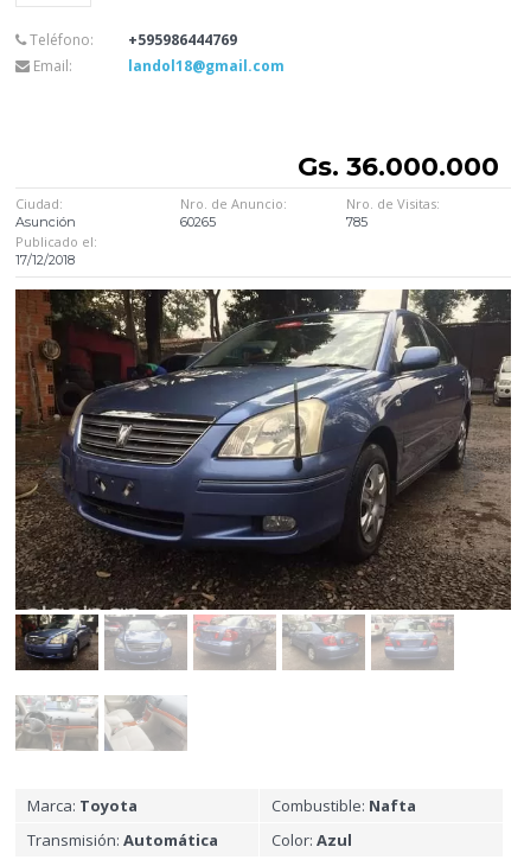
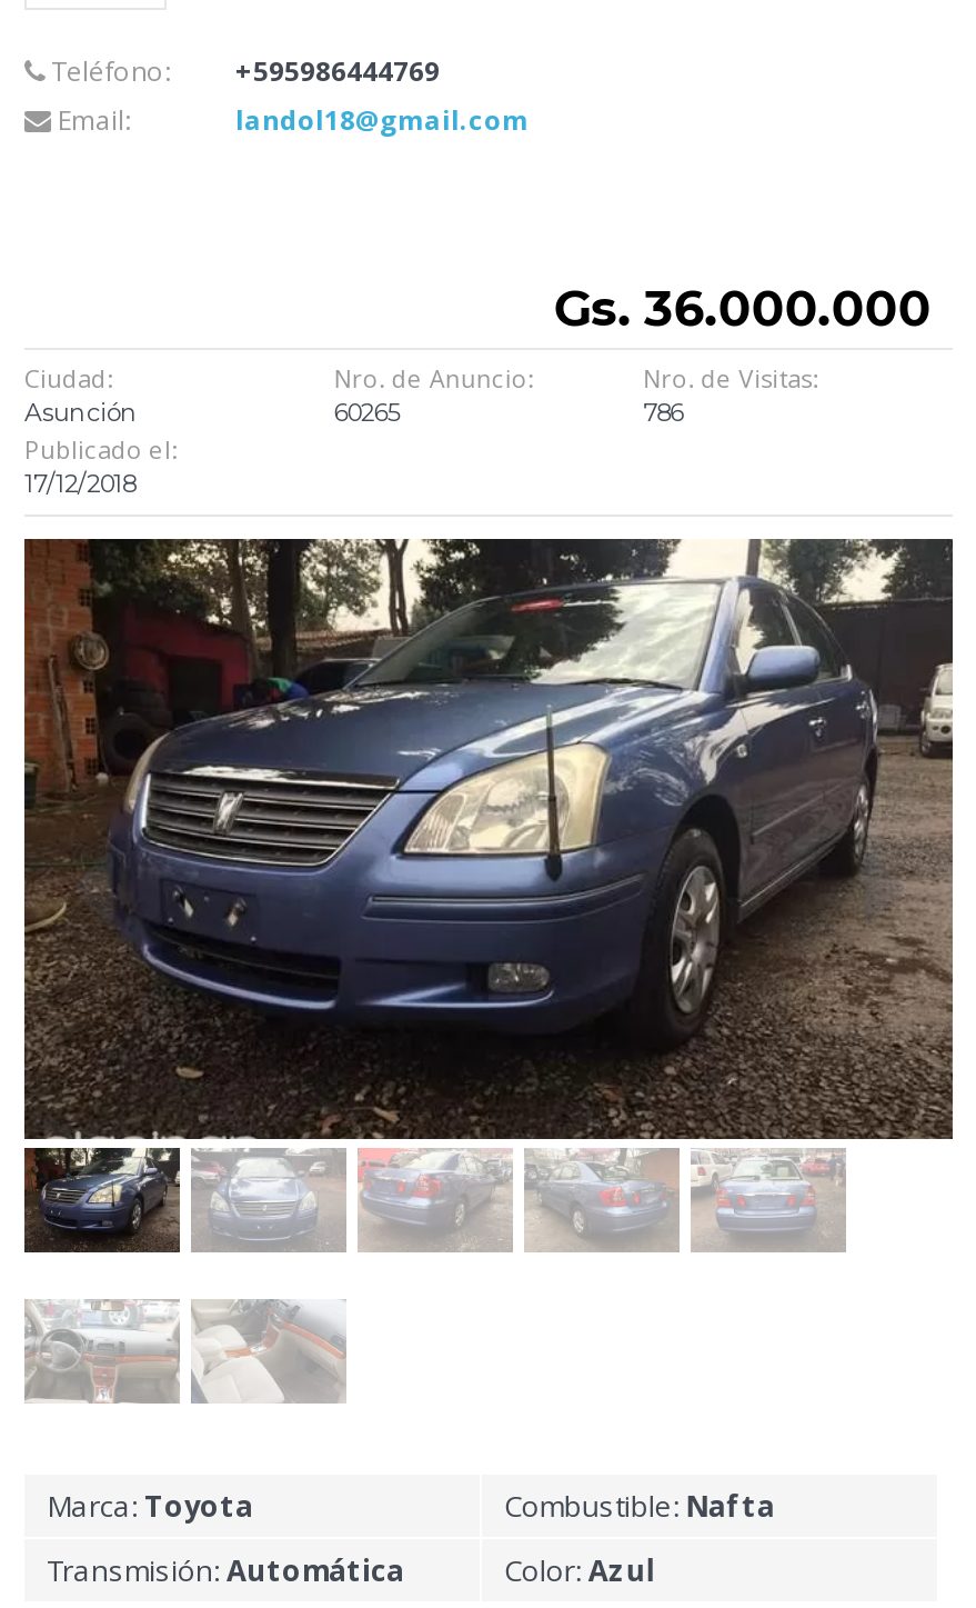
[346,214,367,230] 785 -> [643,397,683,428] 786

